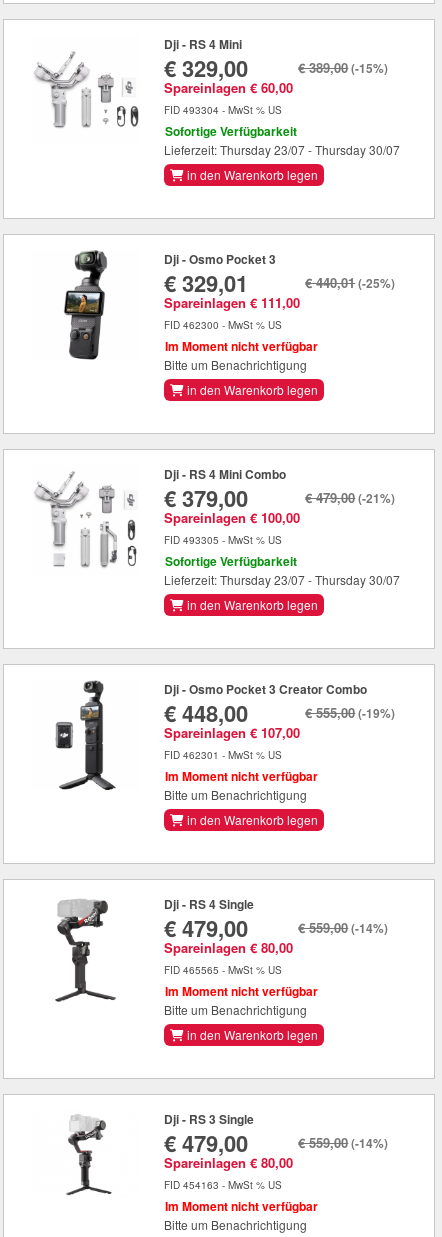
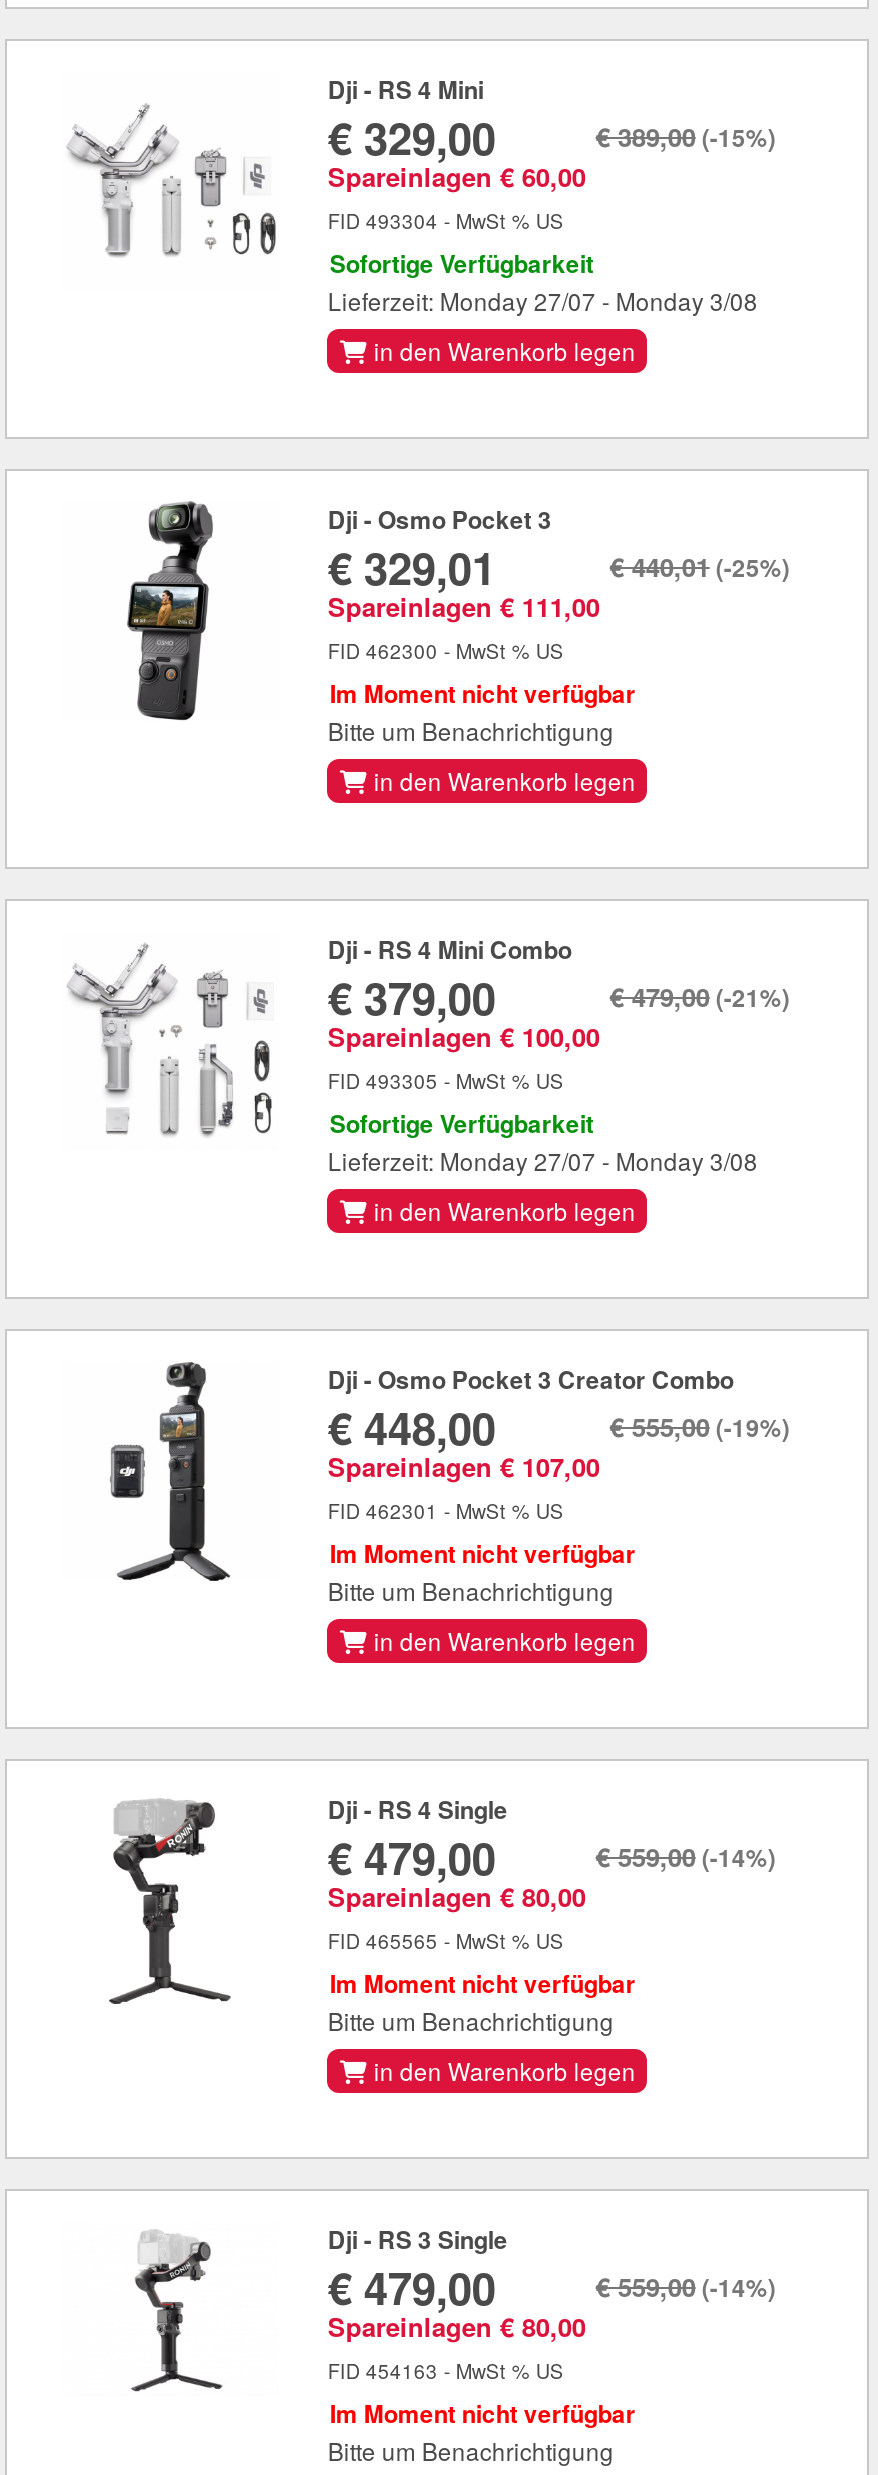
[164,141,400,158] Lieferzeit: Thursday 23/07 - Thursday 30/07 -> [328,282,758,316] Lieferzeit: Monday 27/07 - Monday 3/08
[164,571,400,588] Lieferzeit: Thursday 23/07 - Thursday 30/07 -> [328,1142,758,1176] Lieferzeit: Monday 27/07 - Monday 3/08

